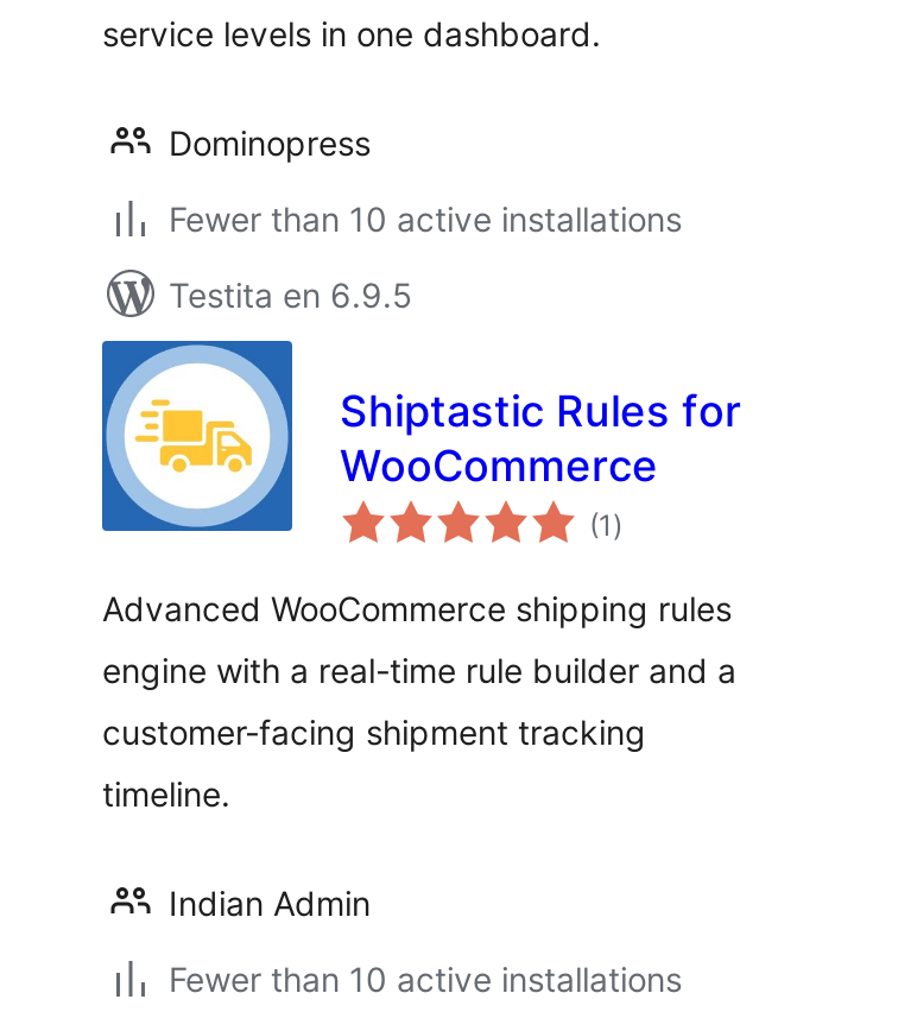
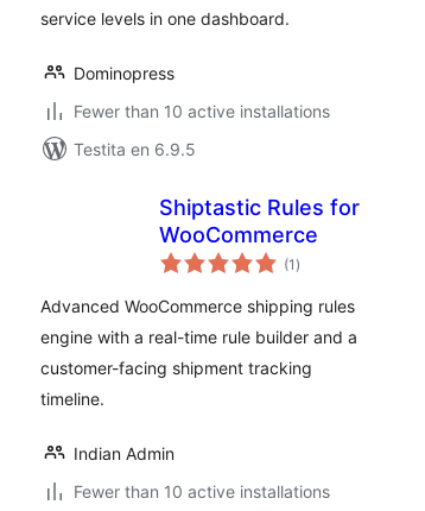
[100,339,295,533] [image] -> none

